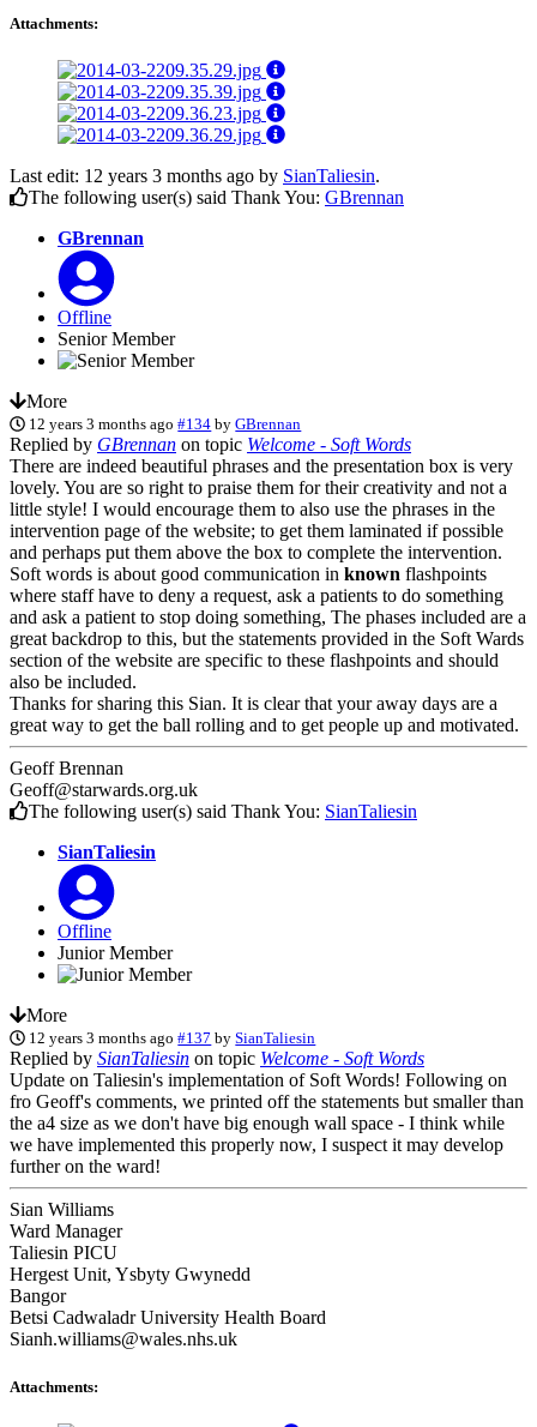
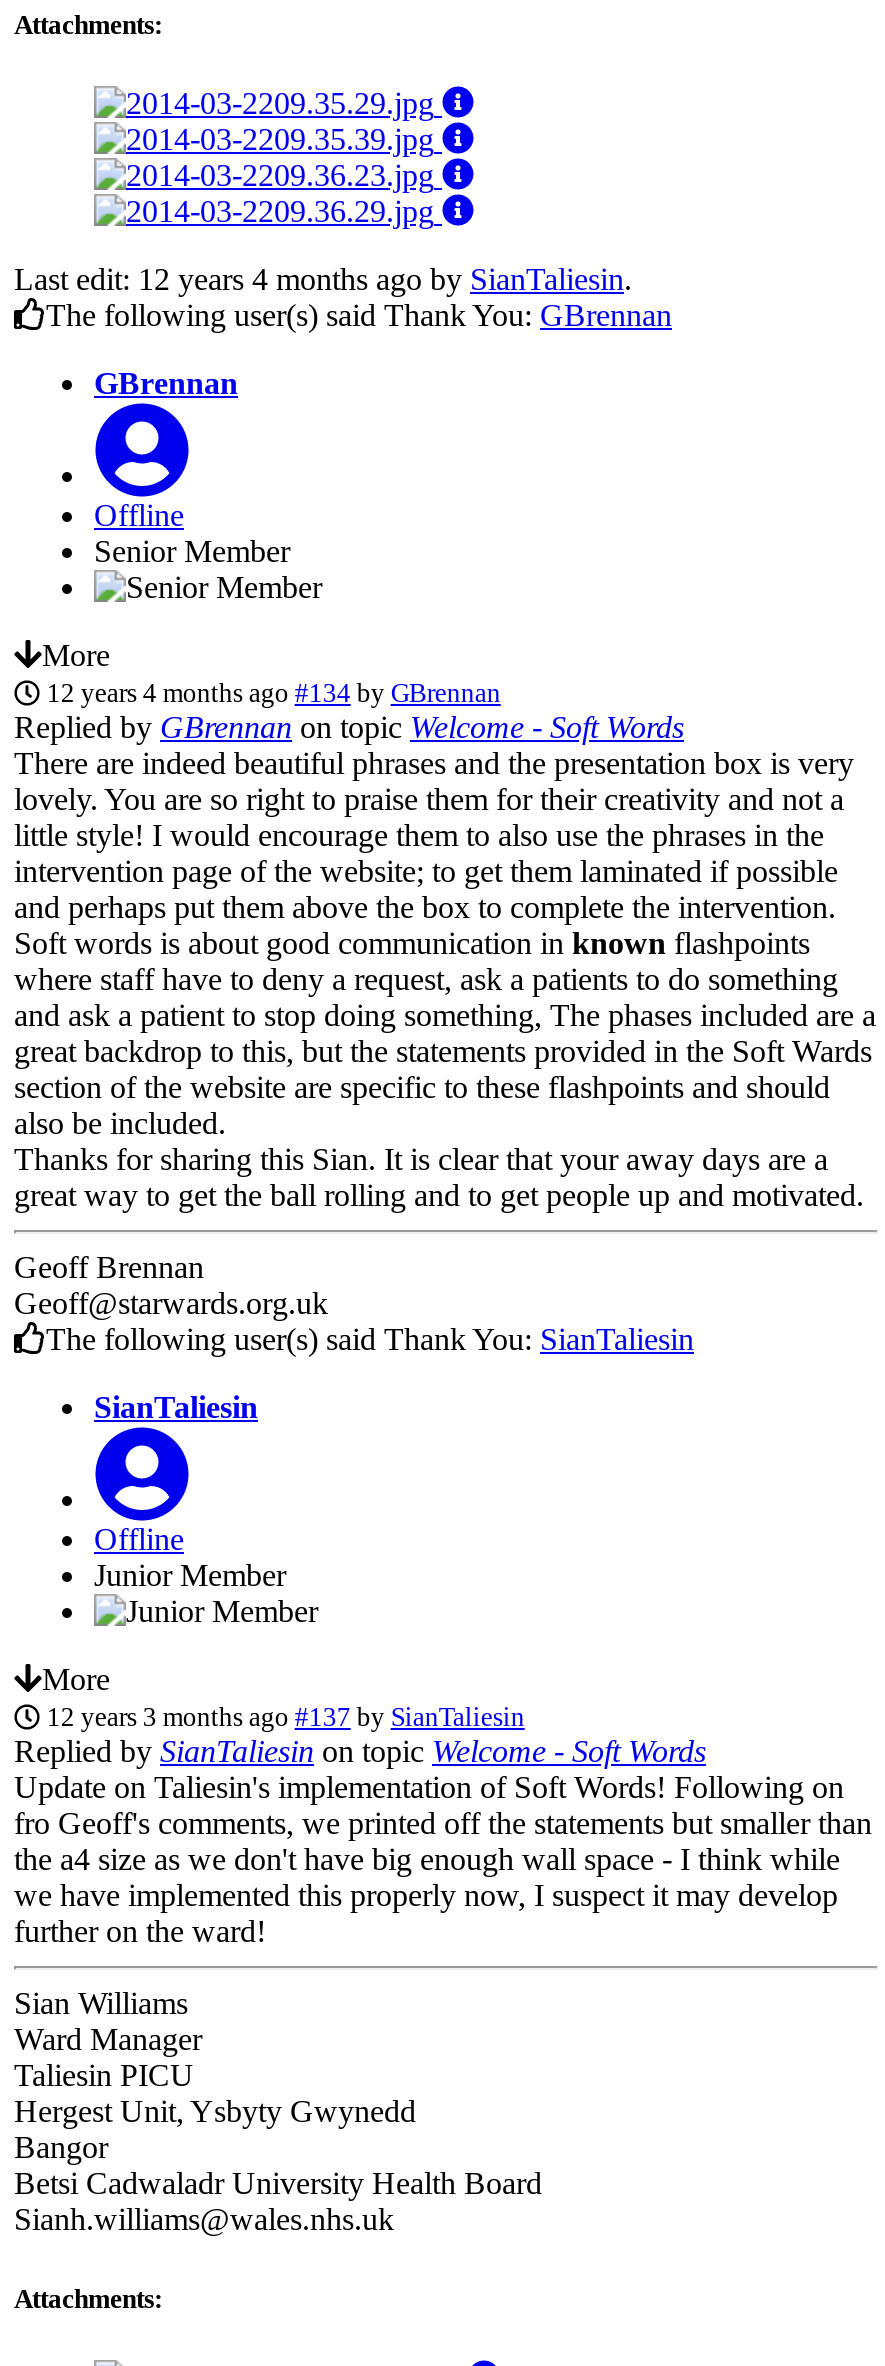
[10,166,380,186] Last edit: 12 years 3 months ago by SianTaliesin. -> [14,263,632,297] Last edit: 12 years 4 months ago by SianTaliesin.
[29,415,301,433] 12 years 3 months ago #134 by GBrennan -> [47,679,501,709] 12 years 4 months ago #134 by GBrennan

